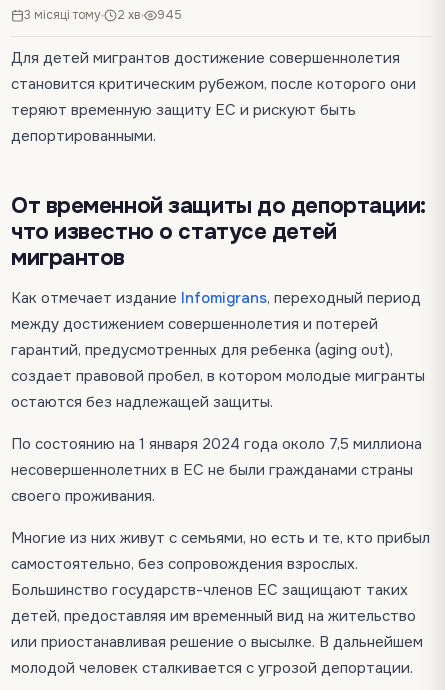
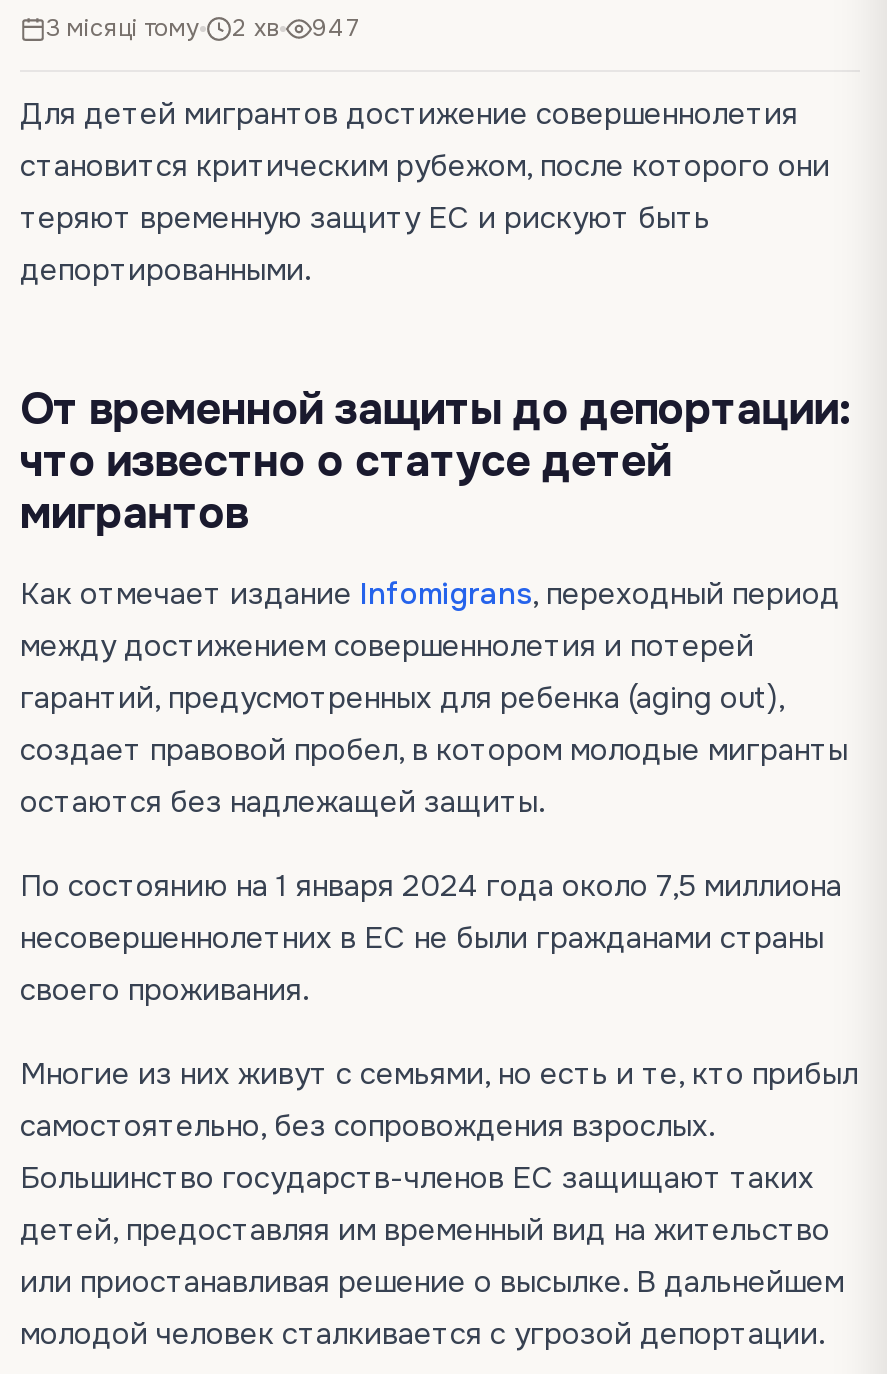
[157,7,182,23] 945 -> [312,12,362,44] 947

